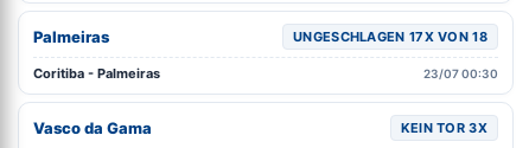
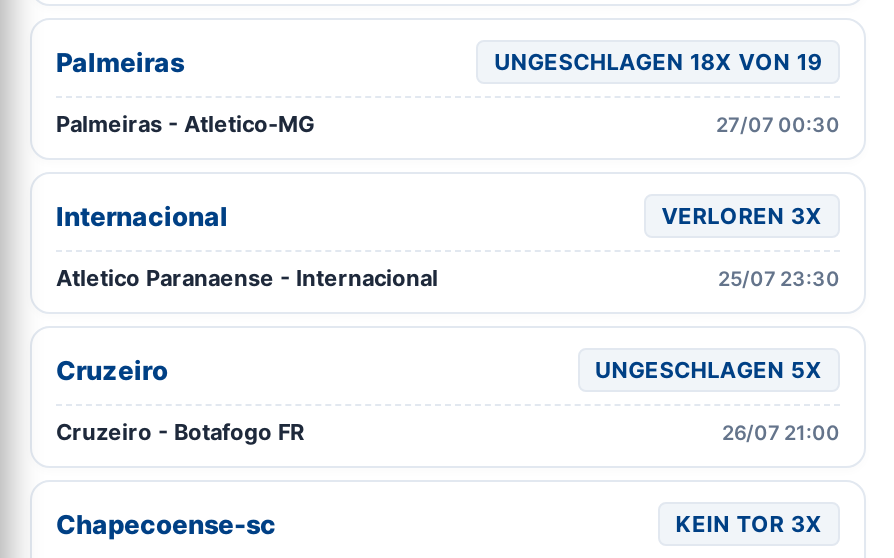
[33,28,498,137] UNGESCHLAGEN 17X VON 18 | Coritiba - Palmeiras | 23/07 00:30 | Vasco da Gama -> [56,48,840,540] UNGESCHLAGEN 18X VON 19 | Palmeiras - Atletico-MG | 27/07 00:30 | Internacional | VERLOREN 3X | Atletico Paranaense - Internacional | 25/07 23:30 | Cruzeiro | UNGESCHLAGEN 5X | Cruzeiro - Botafogo FR | 26/07 21:00 | Chapecoense-sc

